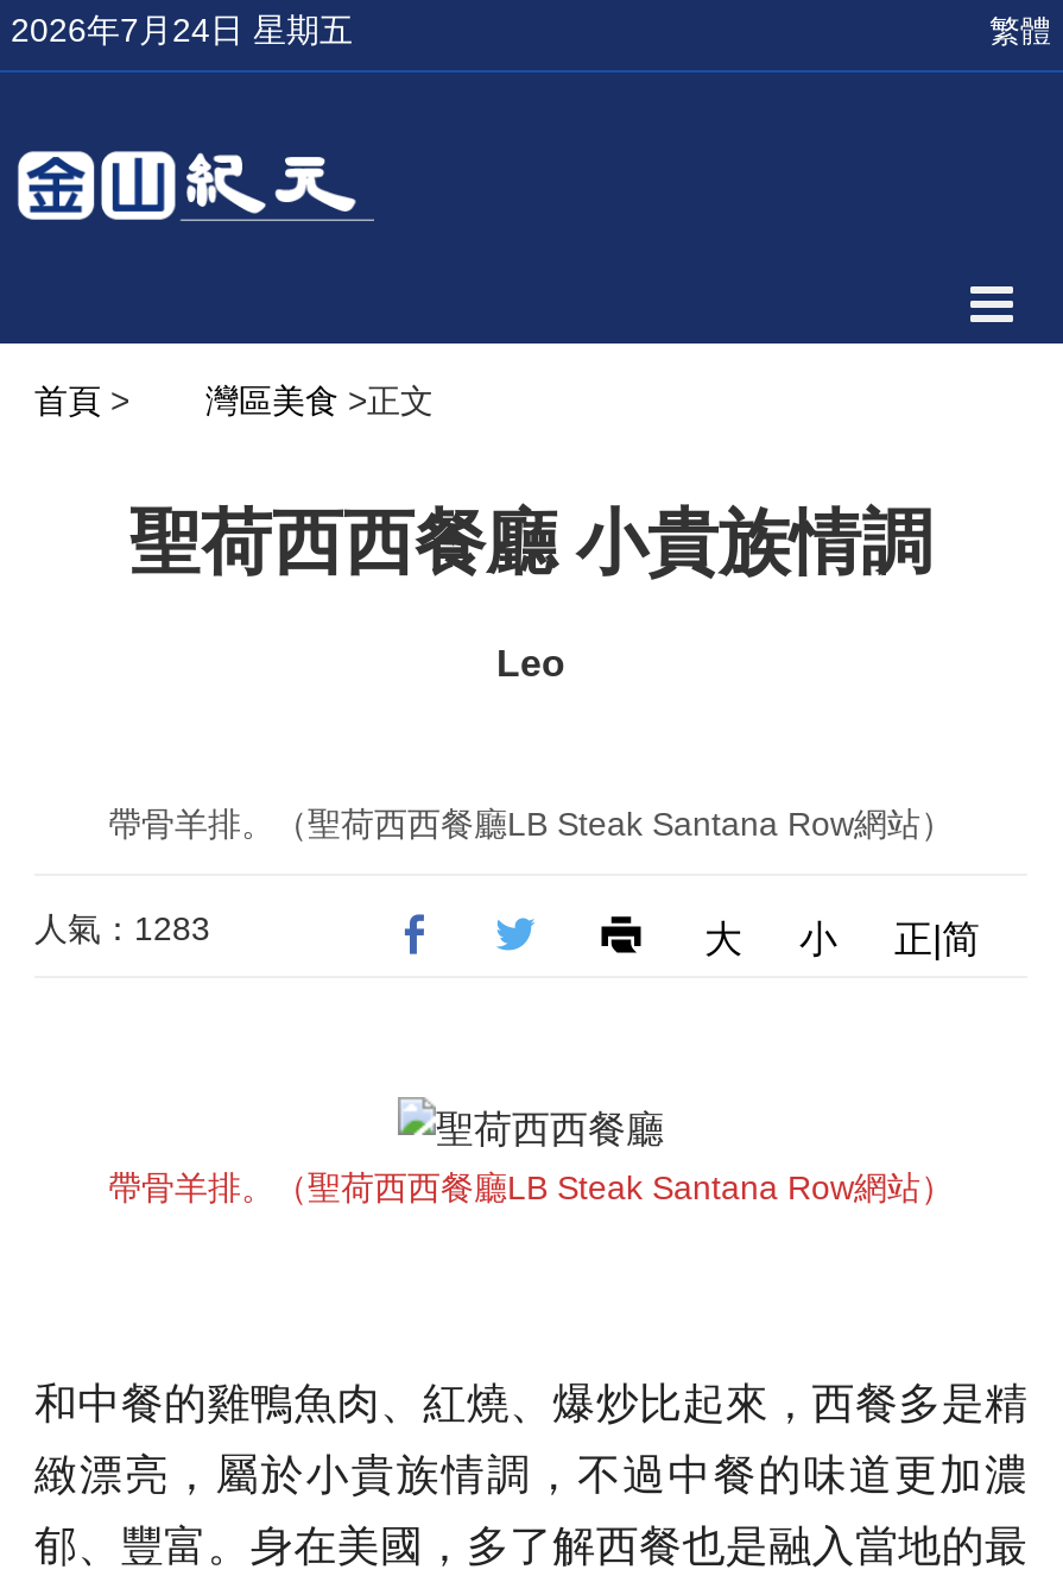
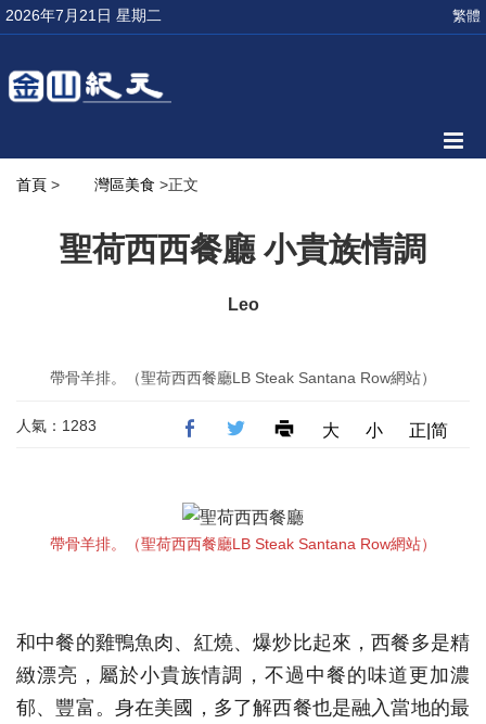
[11,11,353,49] 2026年7月24日 星期五 -> [5,7,162,24] 2026年7月21日 星期二

